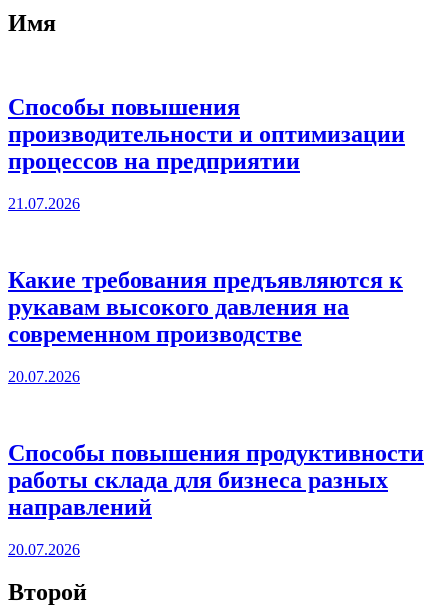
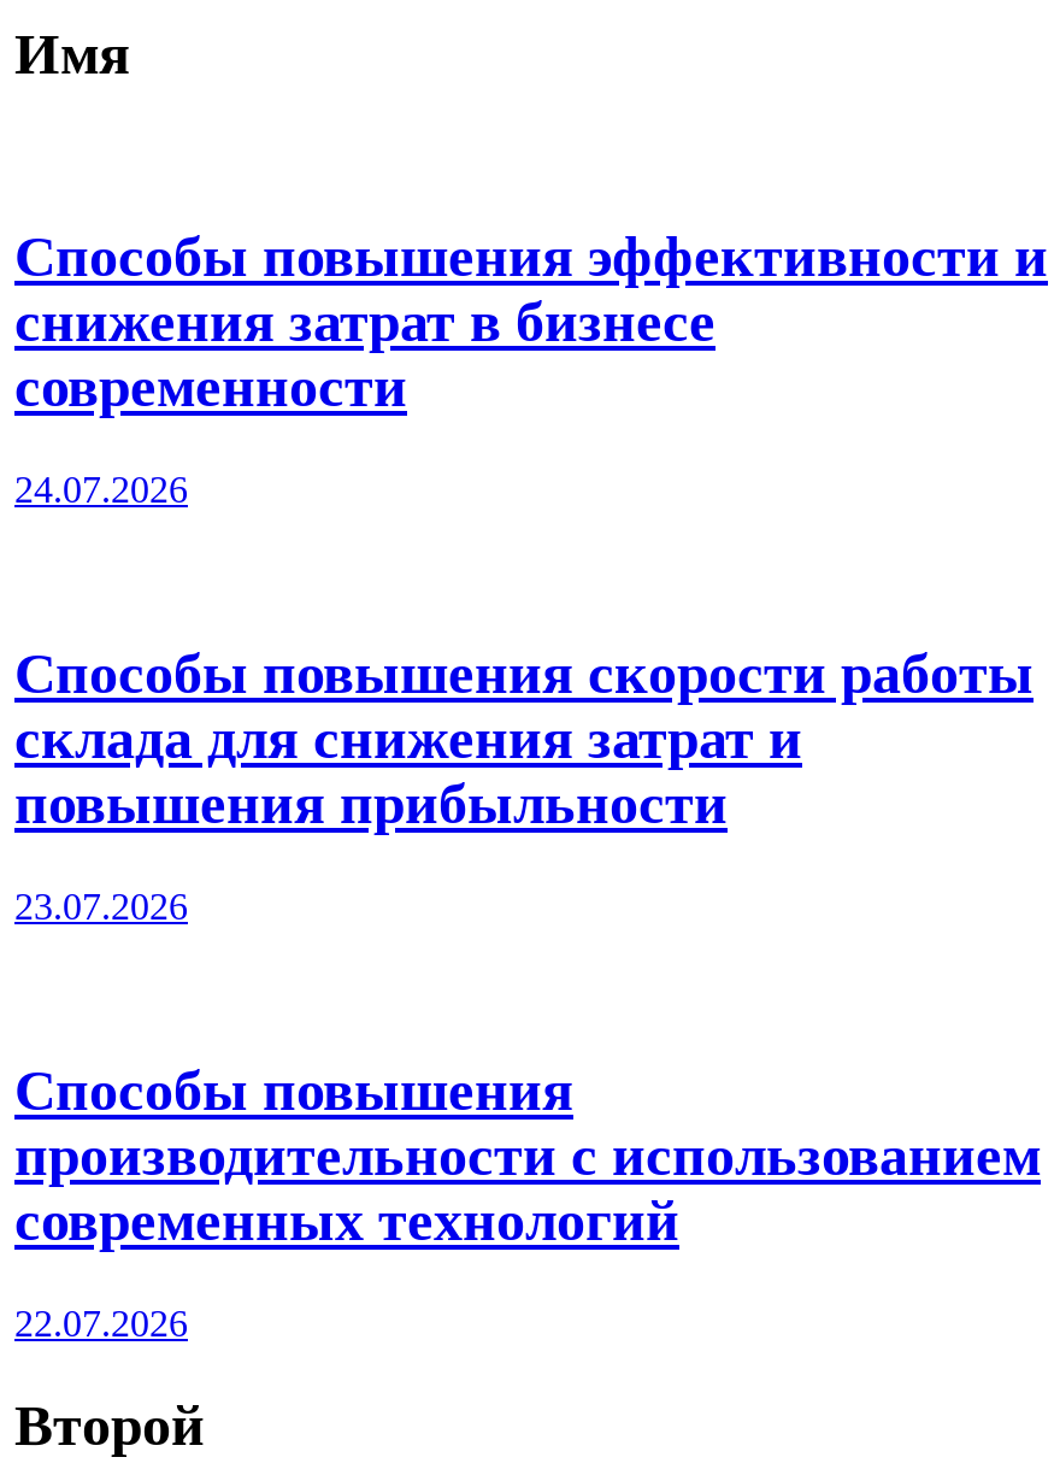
none -> [14,226,1048,927] Способы повышения эффективности и | снижения затрат в бизнесе | современности | 24.07.2026 | Способы повышения скорости работы | склада для снижения затрат и | повышения прибыльности | 23.07.2026
moved [8,94,240,120] -> [14,1059,573,1122]: Способы повышения
[8,121,424,558] производительности и оптимизации | процессов на предприятии | 21.07.2026 | Какие требования предъявляются к | рукавам высокого давления на | современном производстве | 20.07.2026 | Способы повышения продуктивности | работы склада для бизнеса разных | направлений | 20.07.2026 -> [14,1124,1041,1343] производительности с использованием | современных технологий | 22.07.2026

